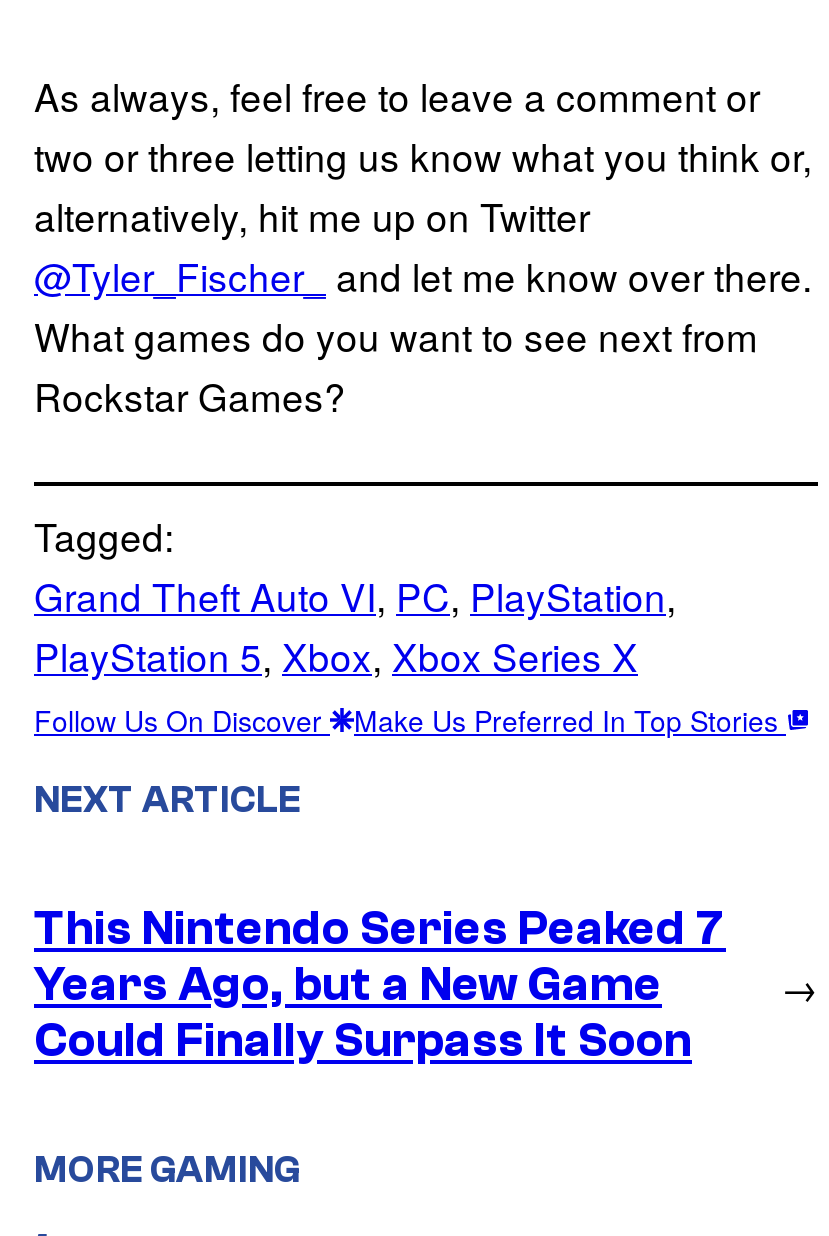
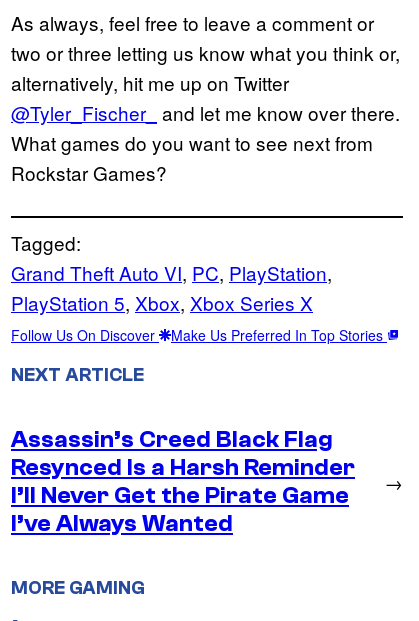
[34,901,726,1067] This Nintendo Series Peaked 7 | Years Ago, but a New Game | Could Finally Surpass It Soon -> [11,425,355,536] Assassin’s Creed Black Flag | Resynced Is a Harsh Reminder | I’ll Never Get the Pirate Game | I’ve Always Wanted

